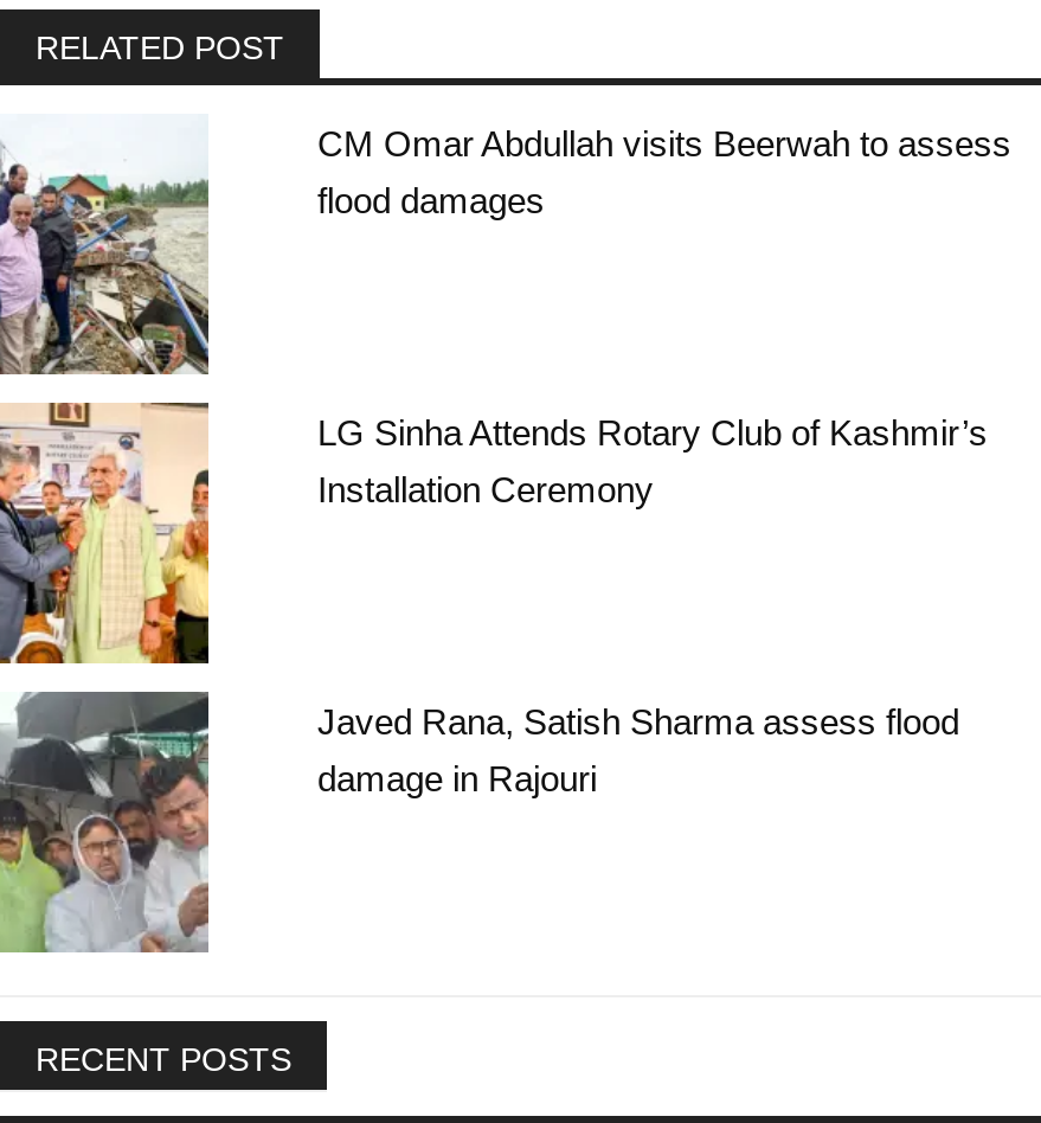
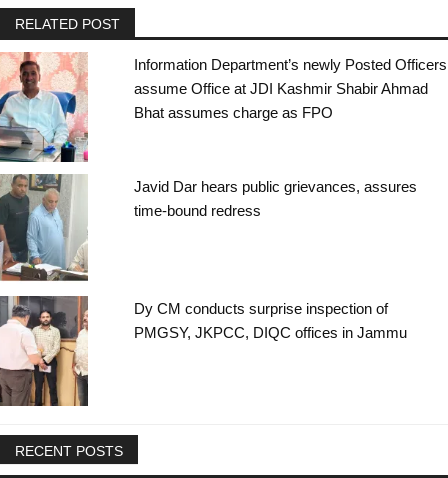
[7,114,211,377] [image] -> [3,51,89,163] [image]
[317,124,1011,221] CM Omar Abdullah visits Beerwah to assess | flood damages -> [134,56,447,121] Information Department’s newly Posted Officers | assume Office at JDI Kashmir Shabir Ahmad | Bhat assumes charge as FPO
[7,400,211,666] [image] -> [3,173,89,284] [image]
[317,413,988,510] LG Sinha Attends Rotary Club of Kashmir’s | Installation Ceremony -> [134,178,417,219] Javid Dar hears public grievances, assures | time-bound redress
[7,692,211,955] [image] -> [3,295,89,407] [image]
[317,702,959,799] Javed Rana, Satish Sharma assess flood | damage in Rajouri -> [134,300,407,341] Dy CM conducts surprise inspection of | PMGSY, JKPCC, DIQC offices in Jammu

